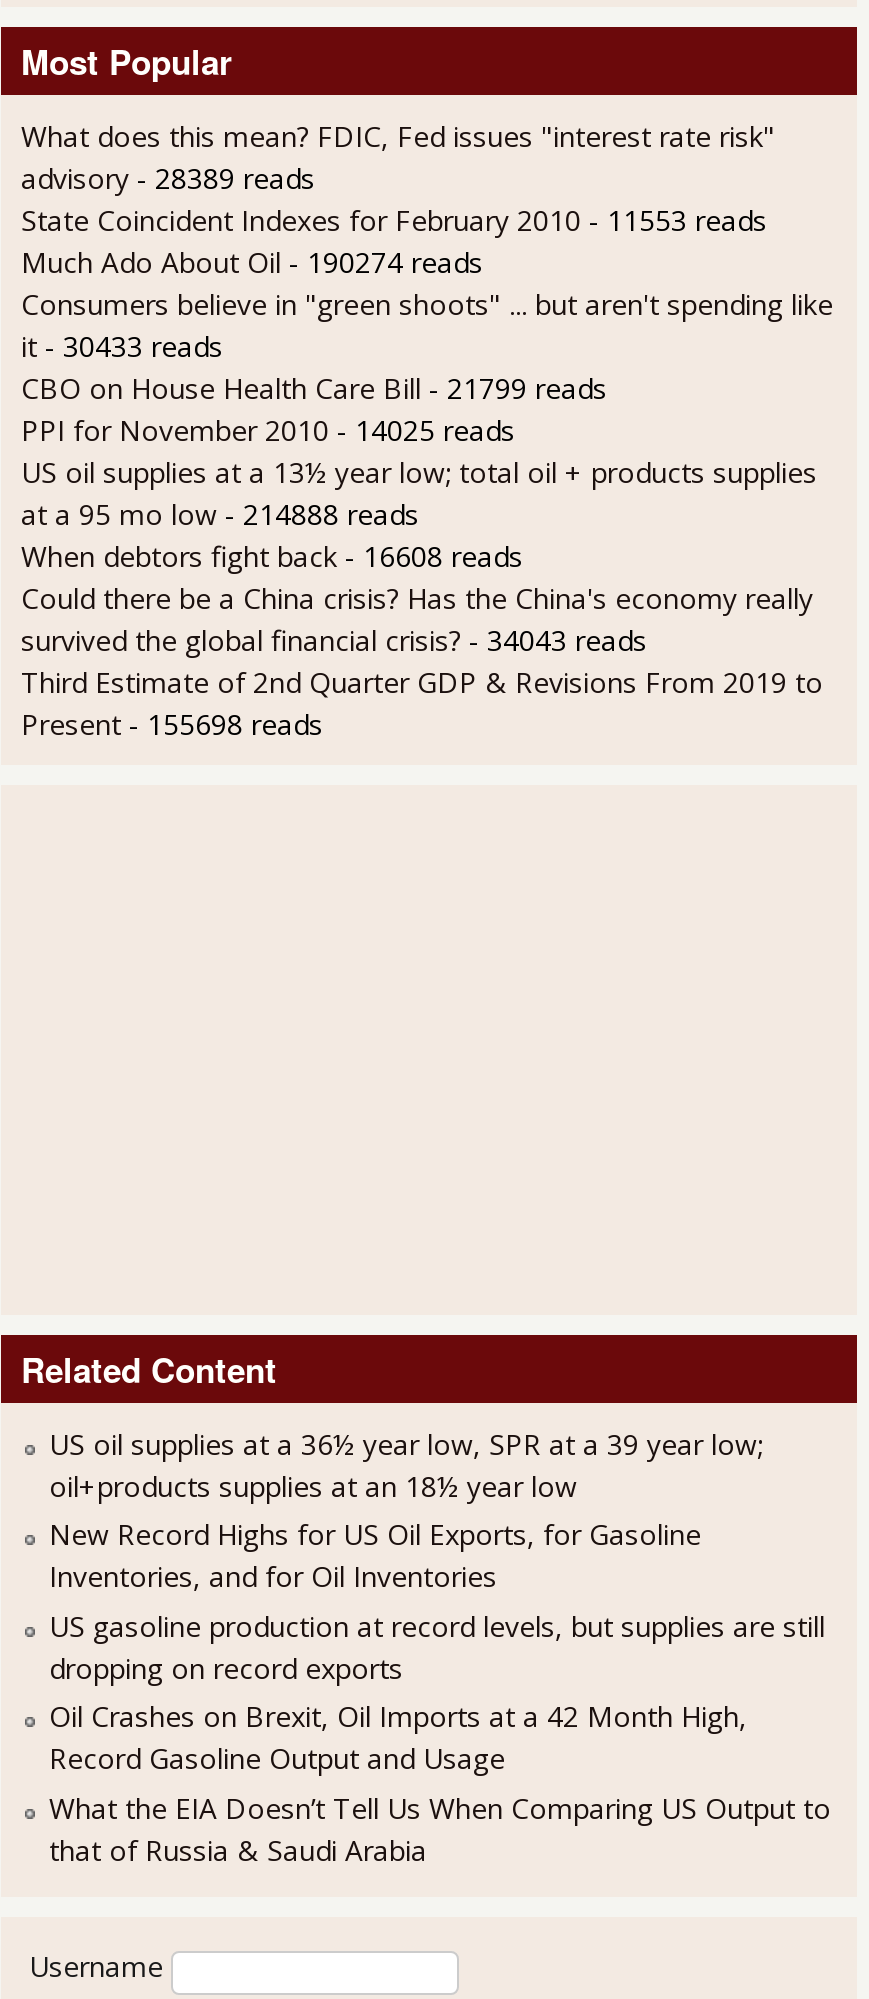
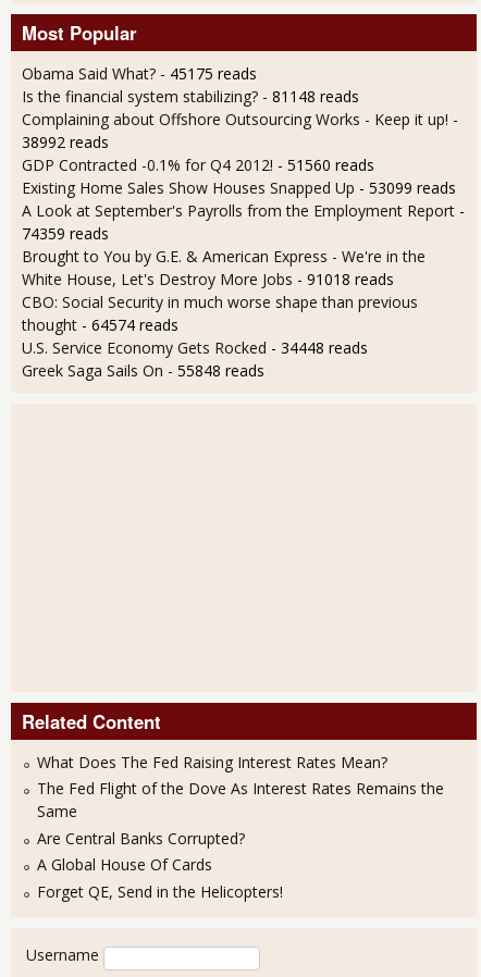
[21,116,833,742] What does this mean? FDIC, Fed issues "interest rate risk" | advisory - 28389 reads | State Coincident Indexes for February 2010 - 11553 reads | Much Ado About Oil - 190274 reads | Consumers believe in "green shoots" ... but aren't spending like | it - 30433 reads | CBO on House Health Care Bill - 21799 reads | PPI for November 2010 - 14025 reads | US oil supplies at a 13½ year low; total oil + products supplies | at a 95 mo low - 214888 reads | When debtors fight back - 16608 reads | Could there be a China crisis? Has the China's economy really | survived the global financial crisis? - 34043 reads | Third Estimate of 2nd Quarter GDP & Revisions From 2019 to | Present - 155698 reads -> [22,63,465,380] Obama Said What? - 45175 reads | Is the financial system stabilizing? - 81148 reads | Complaining about Offshore Outsourcing Works - Keep it up! - | 38992 reads | GDP Contracted -0.1% for Q4 2012! - 51560 reads | Existing Home Sales Show Houses Snapped Up - 53099 reads | A Look at September's Payrolls from the Employment Report - | 74359 reads | Brought to You by G.E. & American Express - We're in the | White House, Let's Destroy More Jobs - 91018 reads | CBO: Social Security in much worse shape than previous | thought - 64574 reads | U.S. Service Economy Gets Rocked - 34448 reads | Greek Saga Sails On - 55848 reads
[49,1424,831,1868] US oil supplies at a 36½ year low, SPR at a 39 year low; | oil+products supplies at an 18½ year low | New Record Highs for US Oil Exports, for Gasoline | Inventories, and for Oil Inventories | US gasoline production at record levels, but supplies are still | dropping on record exports | Oil Crashes on Brexit, Oil Imports at a 42 Month High, | Record Gasoline Output and Usage | What the EIA Doesn’t Tell Us When Comparing US Output to | that of Russia & Saudi Arabia -> [37,751,444,901] What Does The Fed Raising Interest Rates Mean? | The Fed Flight of the Dove As Interest Rates Remains the | Same | Are Central Banks Corrupted? | A Global House Of Cards | Forget QE, Send in the Helicopters!

